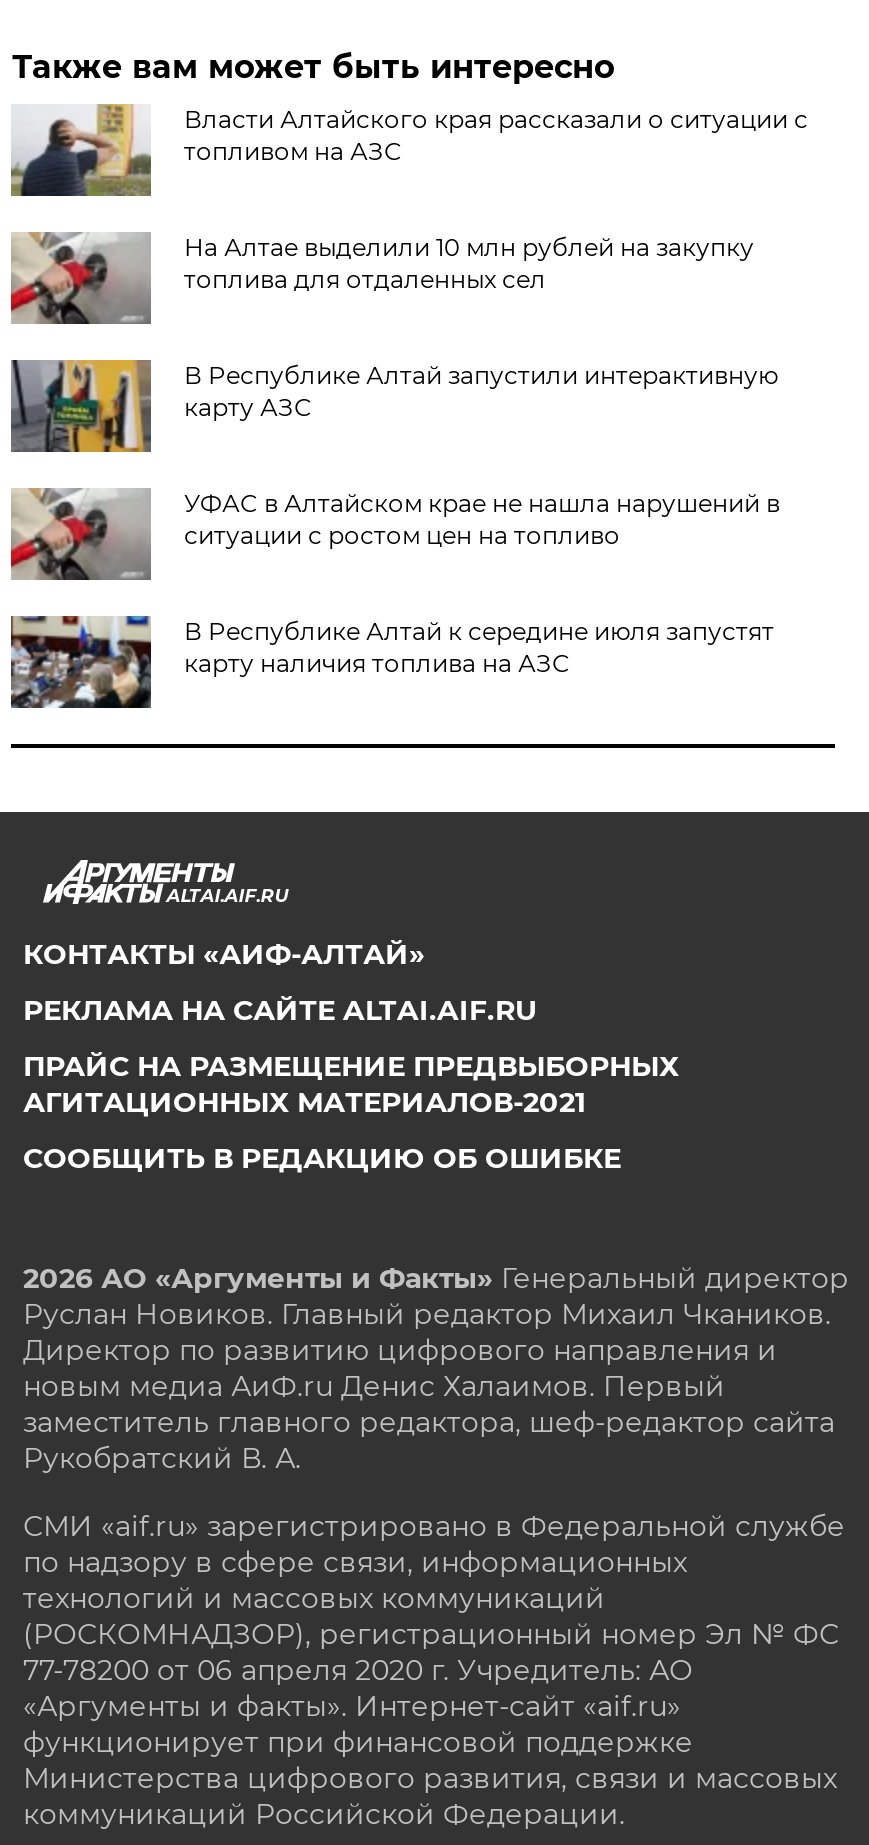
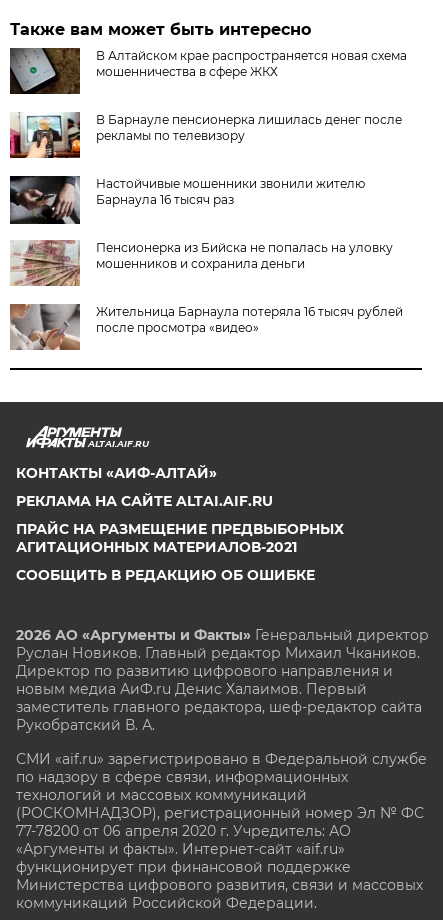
[9,102,808,198] [image] | Власти Алтайского края рассказали о ситуации с | топливом на АЗС -> [9,47,407,95] [image] | В Алтайском крае распространяется новая схема | мошенничества в сфере ЖКХ
[11,230,754,326] [image] | На Алтае выделили 10 млн рублей на закупку | топлива для отдаленных сел -> [10,112,402,159] [image] | В Барнауле пенсионерка лишилась денег после | рекламы по телевизору
[9,358,778,456] [image] | В Республике Алтай запустили интерактивную | карту АЗС -> [9,175,365,225] [image] | Настойчивые мошенники звонили жителю | Барнаула 16 тысяч раз
[9,488,780,582] [image] | УФАС в Алтайском крае не нашла нарушений в | ситуации с ростом цен на топливо -> [10,240,393,287] [image] | Пенсионерка из Бийска не попалась на уловку | мошенников и сохранила деньги
[9,614,774,710] [image] | В Республике Алтай к середине июля запустят | карту наличия топлива на АЗС -> [9,303,403,351] [image] | Жительница Барнаула потеряла 16 тысяч рублей | после просмотра «видео»

